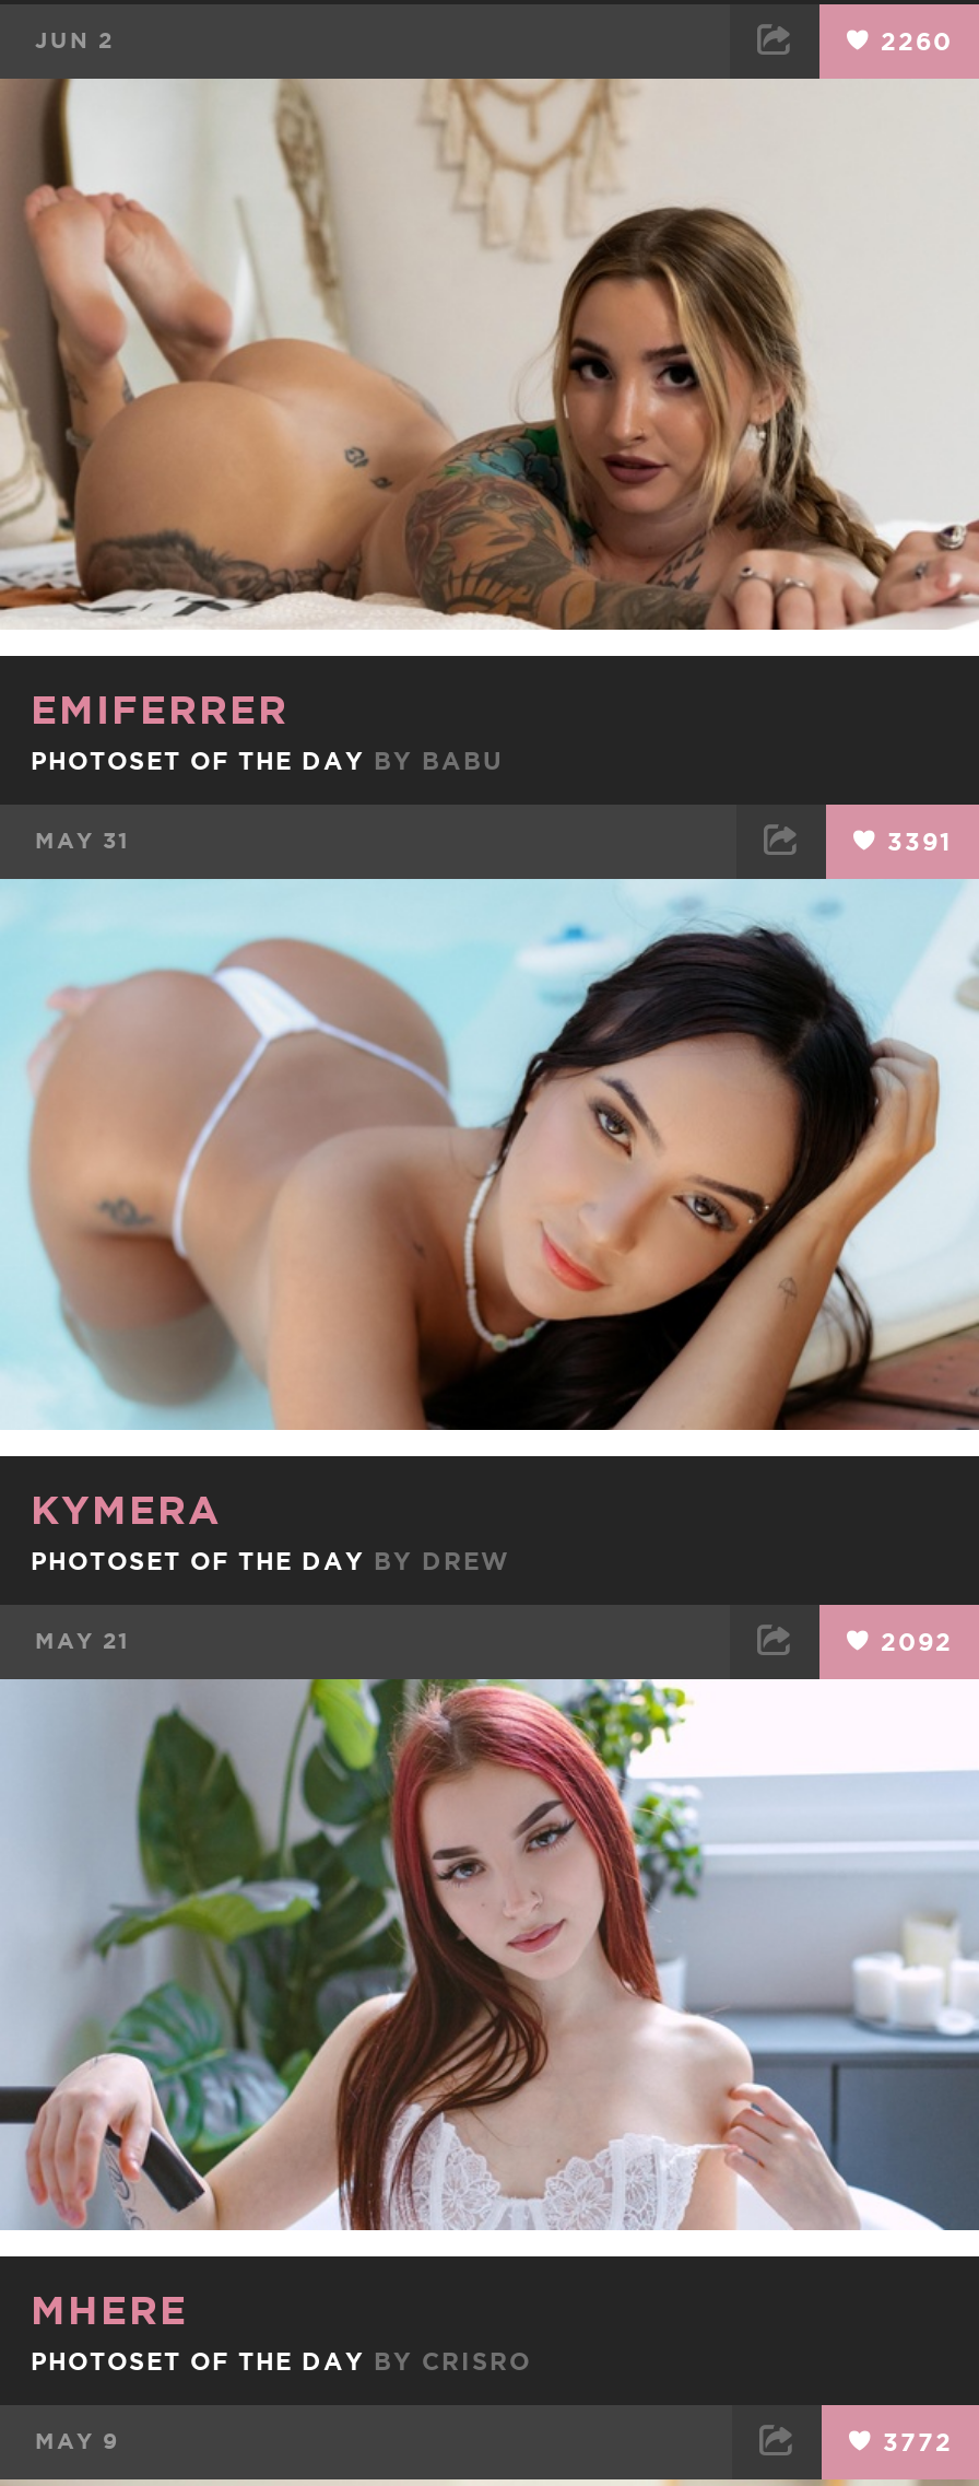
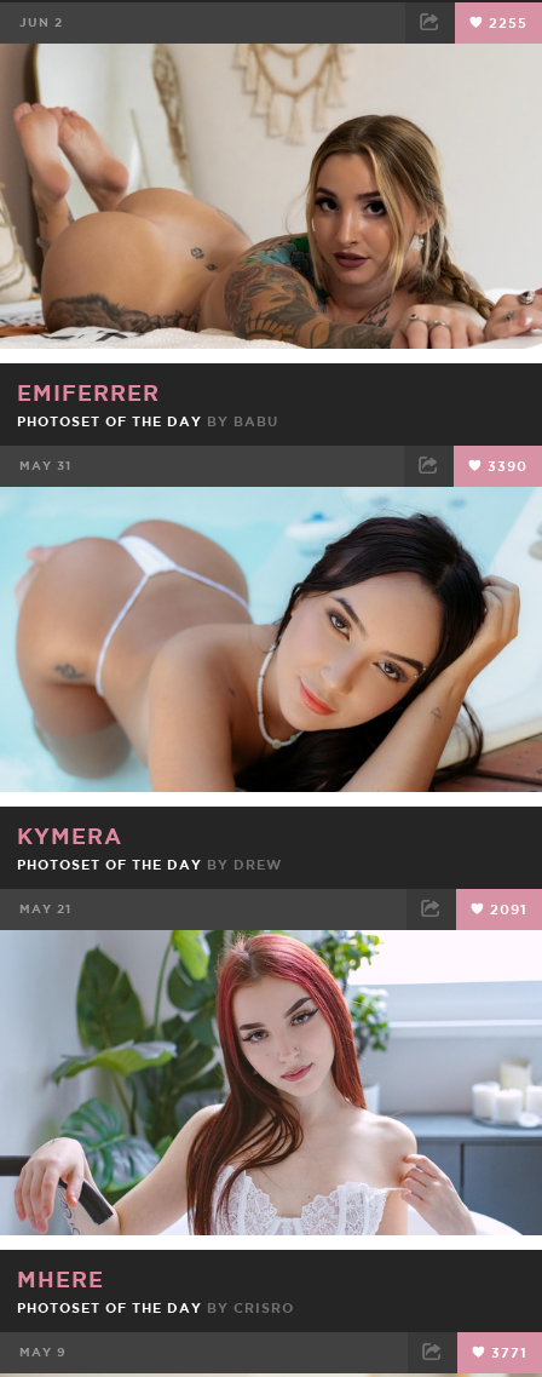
[872,29,953,56] 2260 -> [484,16,527,31] 2255
[878,830,953,856] 3391 -> [483,459,527,474] 3390
[872,1630,953,1656] 2092 -> [485,903,527,917] 2091
[874,2430,953,2456] 3772 -> [486,1346,527,1361] 3771

